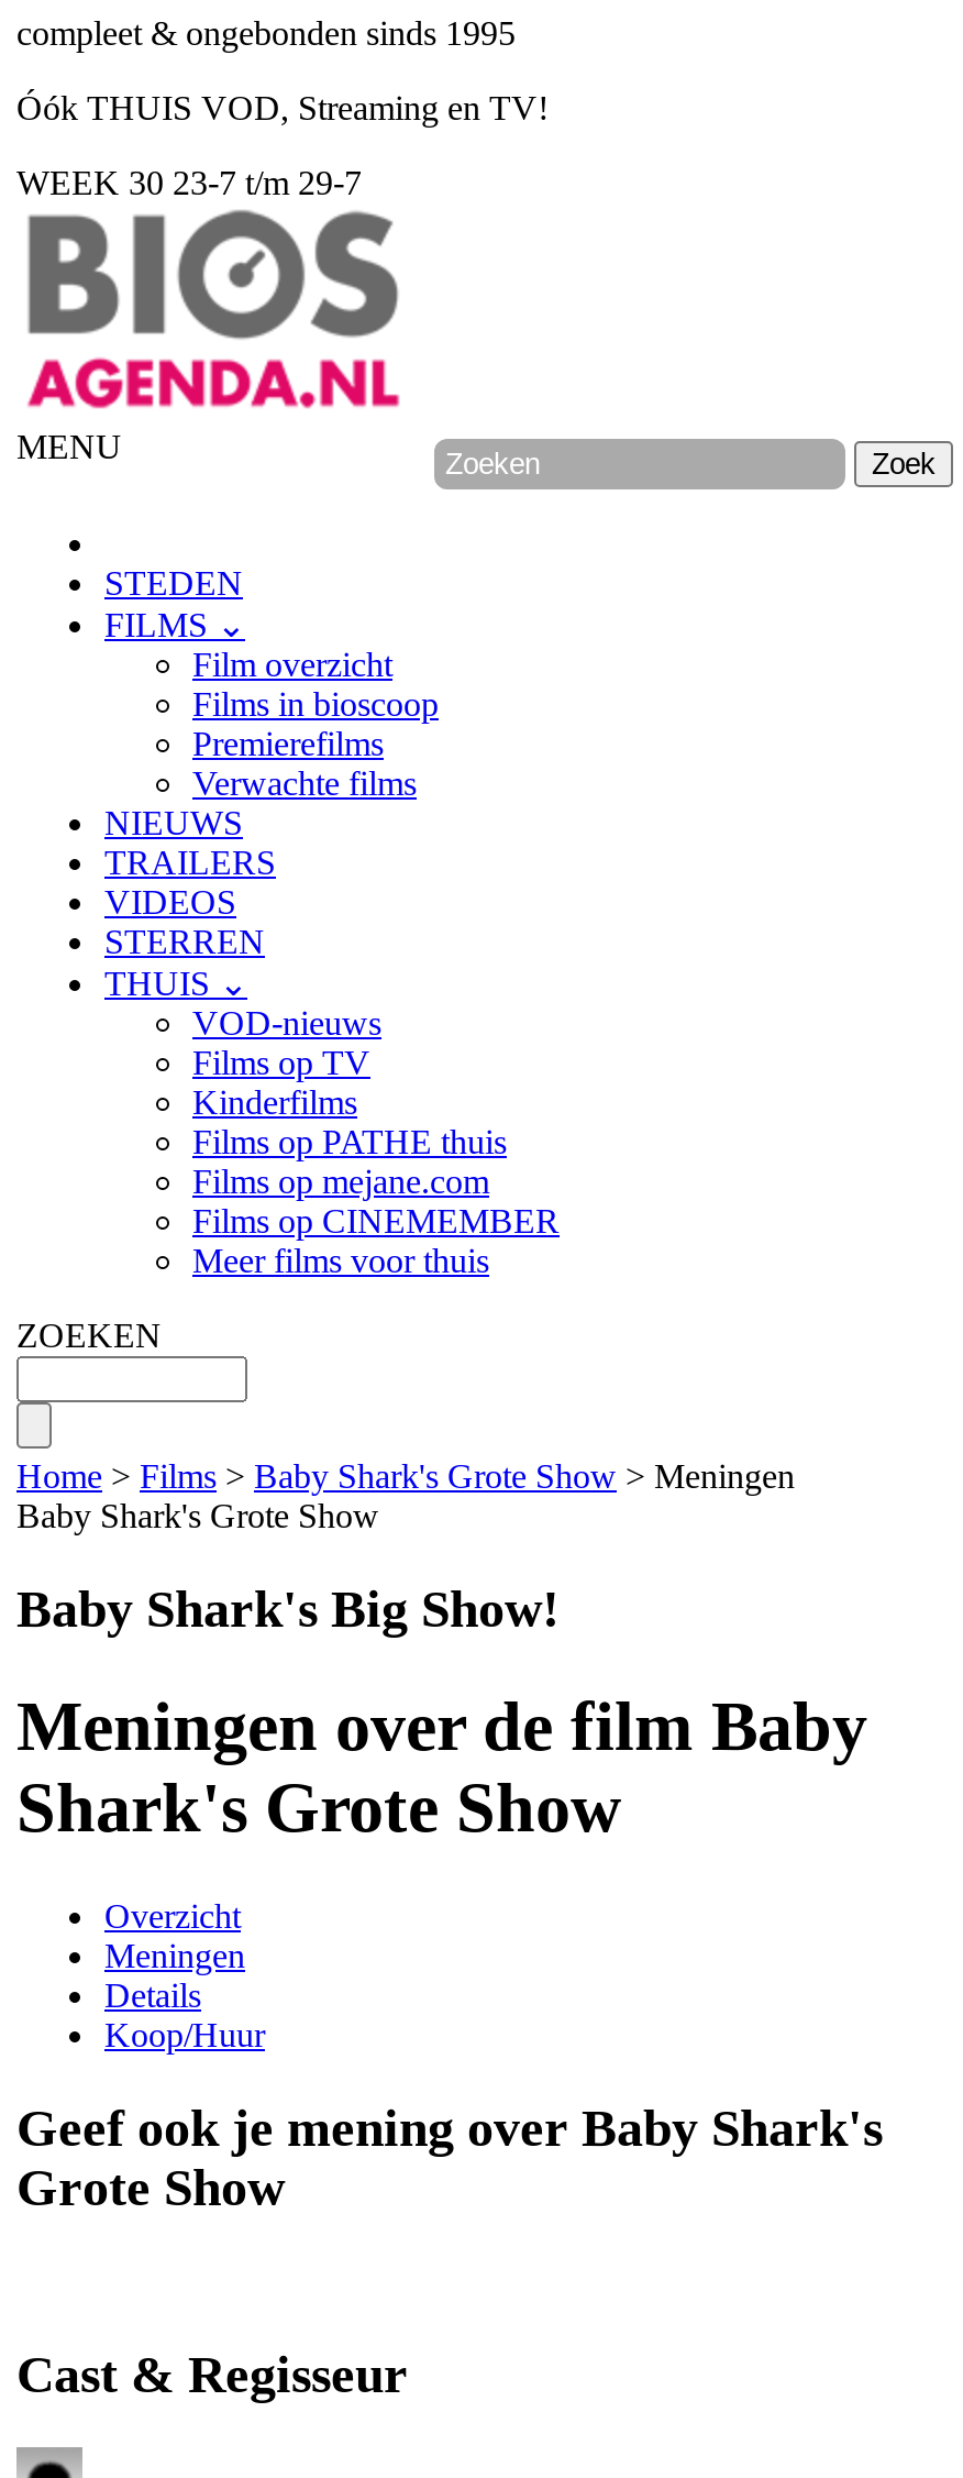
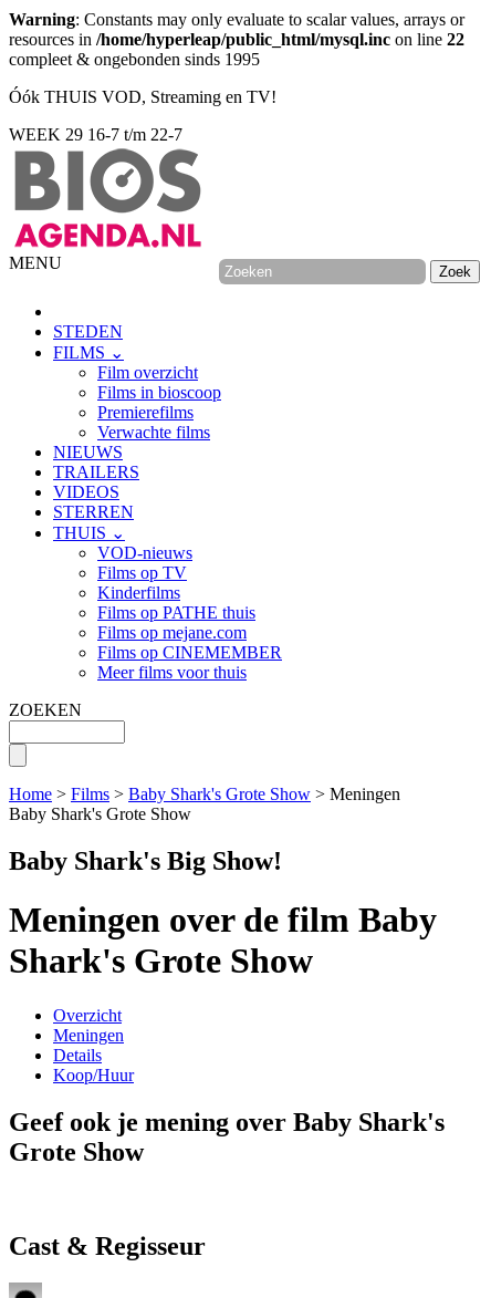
none -> [9,10,464,49] Warning: Constants may only evaluate to scalar values, arrays or | resources in /home/hyperleap/public_html/mysql.inc on line 22
[16,164,362,201] WEEK 30 23-7 t/m 29-7 -> [9,125,182,144] WEEK 29 16-7 t/m 22-7

